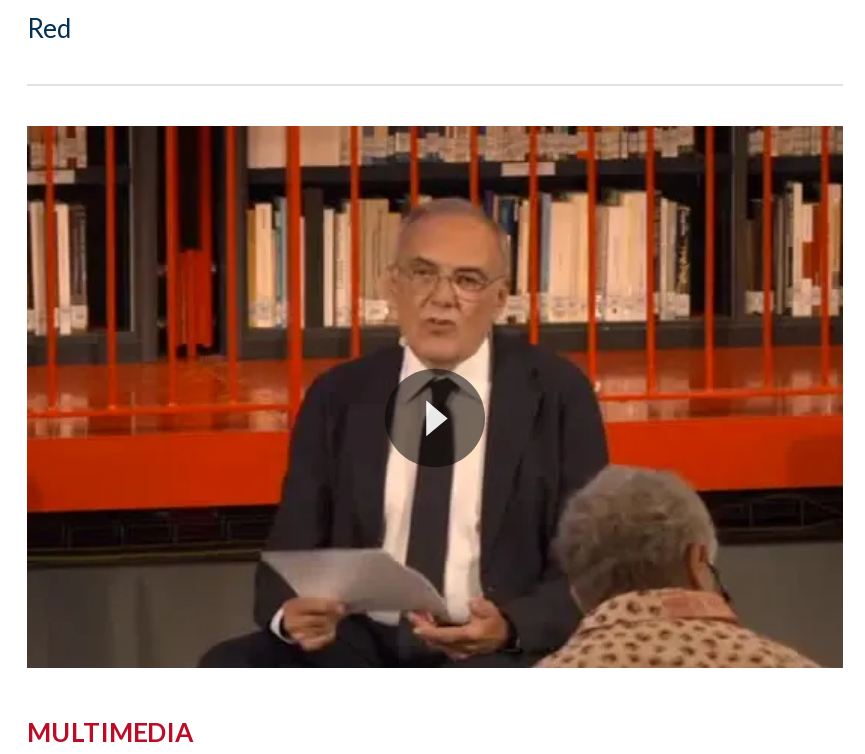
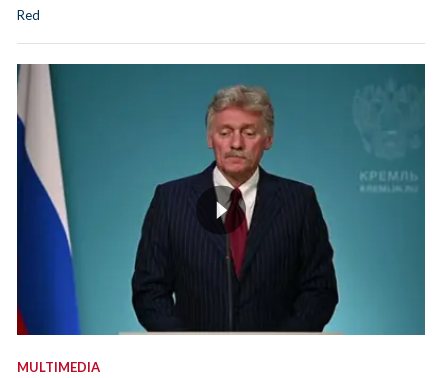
[25,124,845,670] [image] -> [16,63,426,336] [image]

